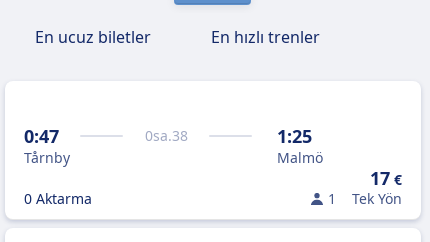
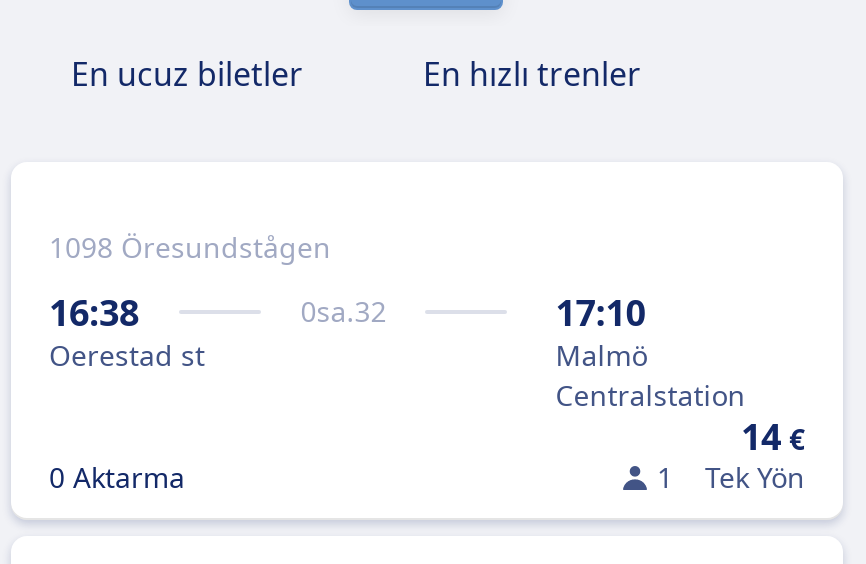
[24,124,188,167] 0:47 | 0sa.38 | Tårnby -> [49,228,386,374] 1098 Öresundstågen | 16:38 | 0sa.32 | Oerestad st
[277,124,312,148] 1:25 -> [556,288,646,336] 17:10
[370,166,402,190] 17 € -> [556,376,805,460] Centralstation | 14 €

